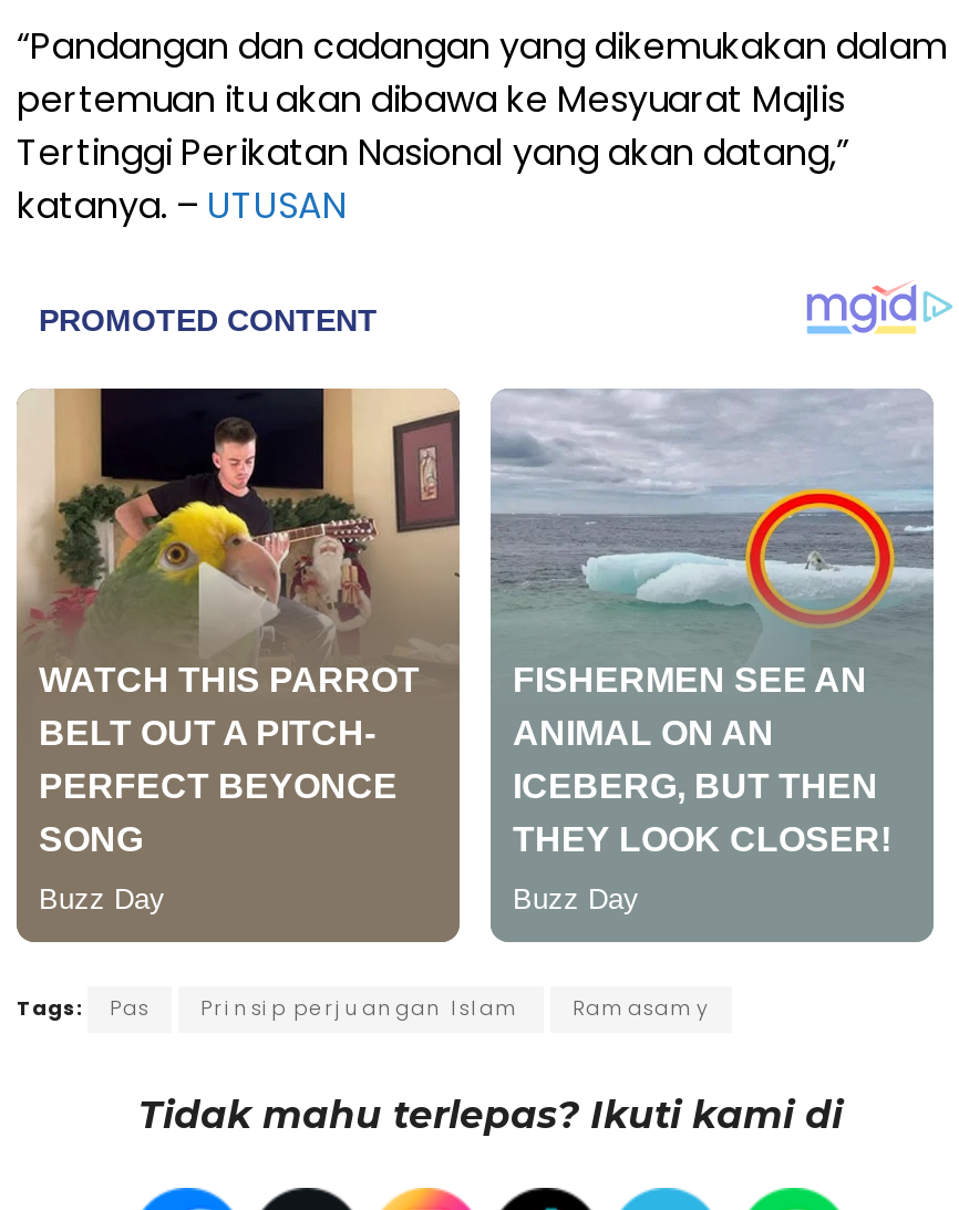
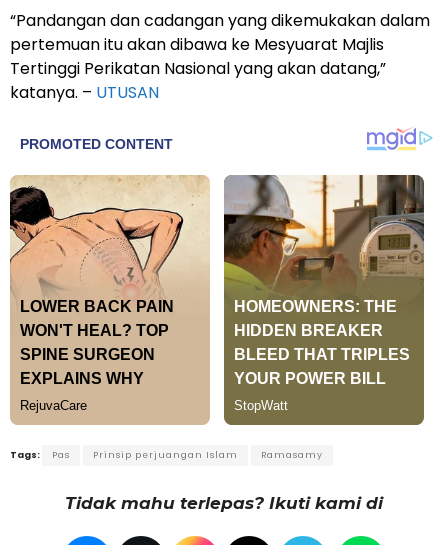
[17,386,462,942] [image] -> [9,174,210,424] [image]
[488,389,934,942] [image] -> [223,175,425,425] [image]

